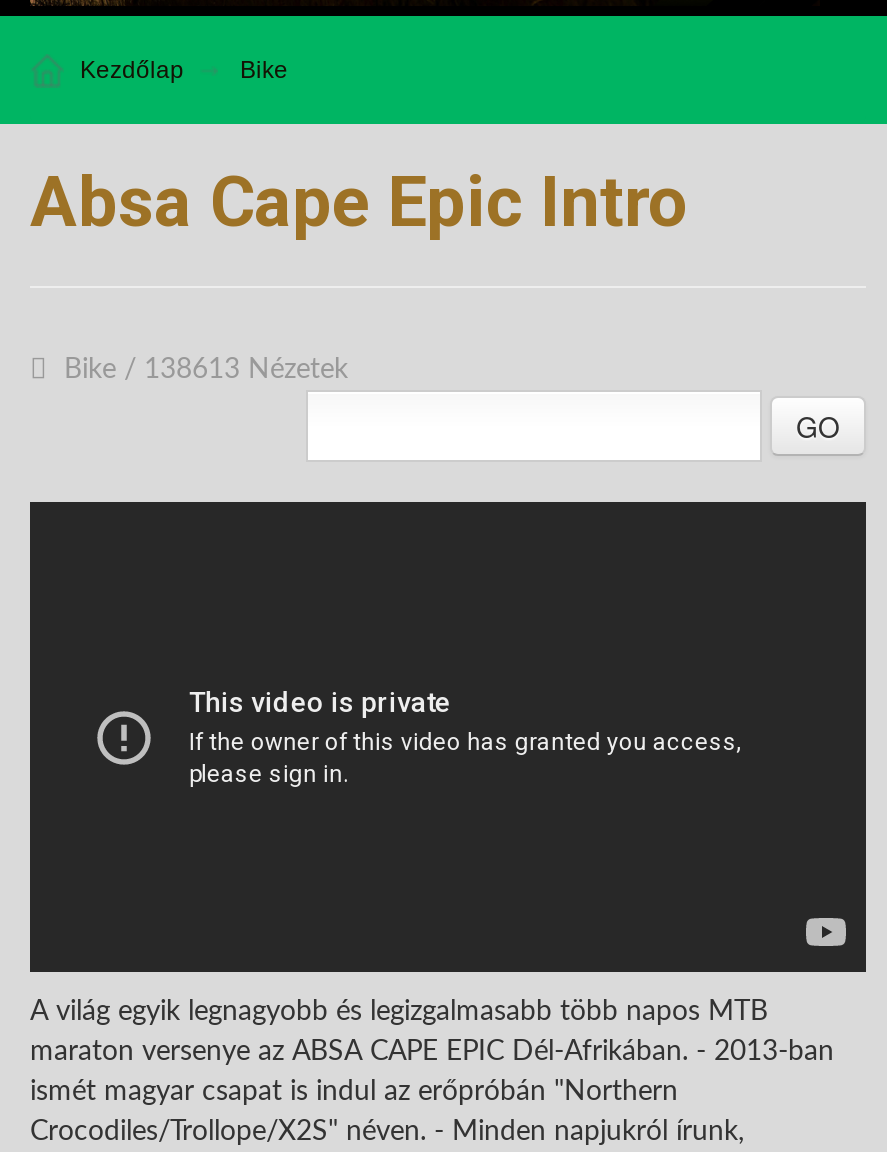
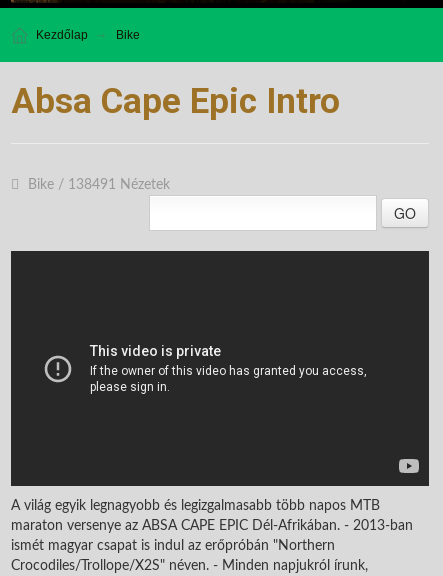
[56,355,348,383] Bike / 138613 Nézetek -> [24,177,170,191] Bike / 138491 Nézetek

